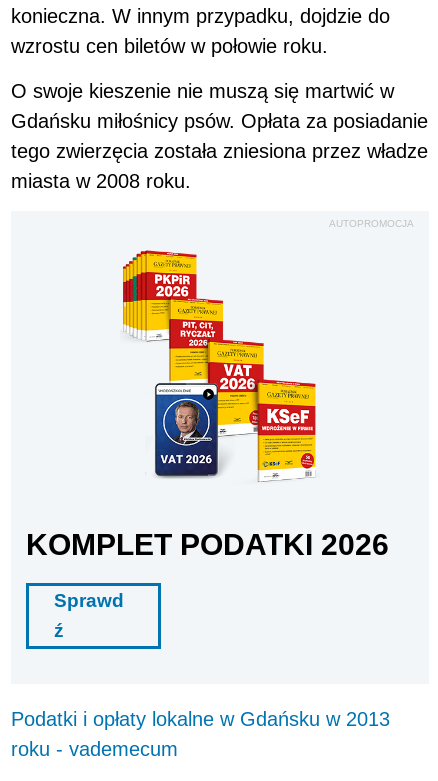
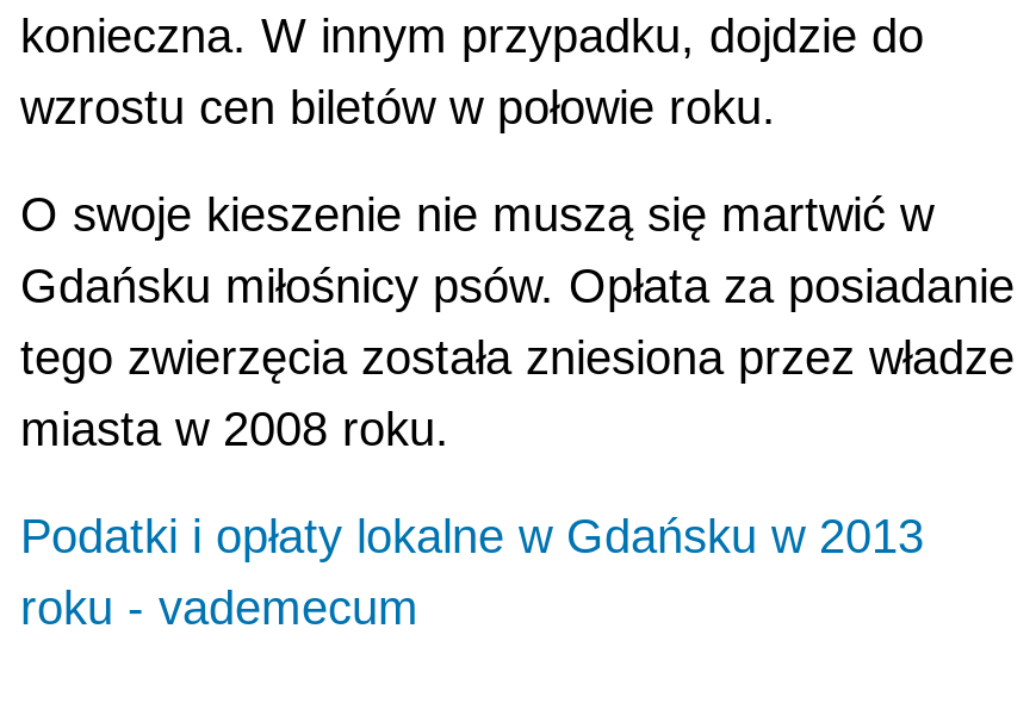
[329,218,414,229] AUTOPROMOCJA -> none
[122,249,317,483] [image] -> none
[26,528,389,641] KOMPLET PODATKI 2026 | Sprawd | ź -> none

